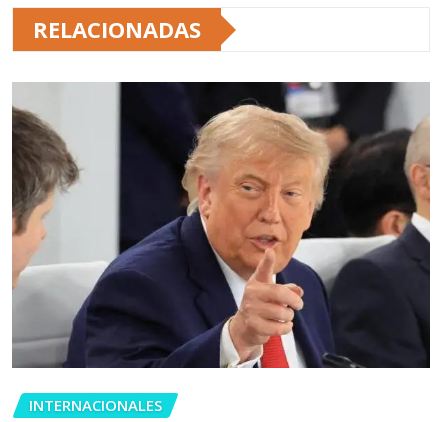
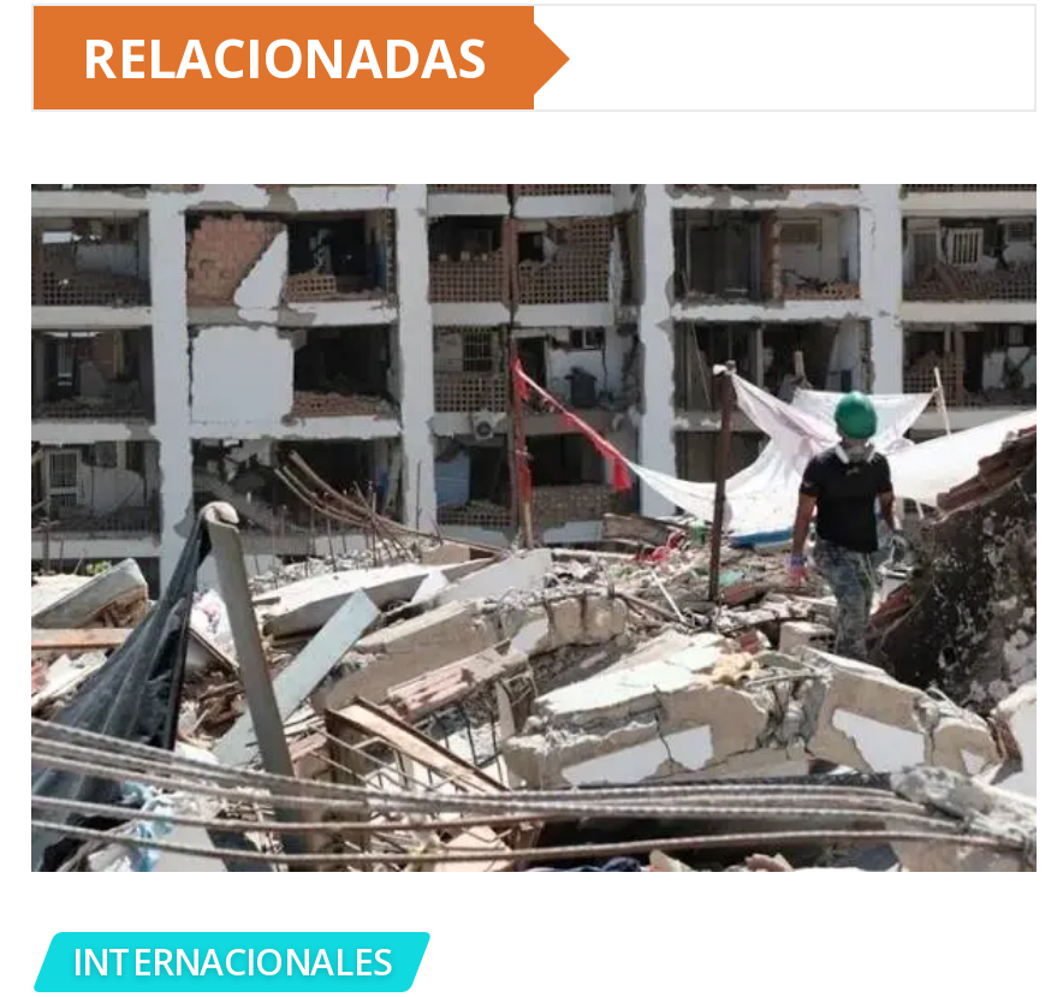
[11,82,431,369] [image] -> [29,182,1039,874] [image]

